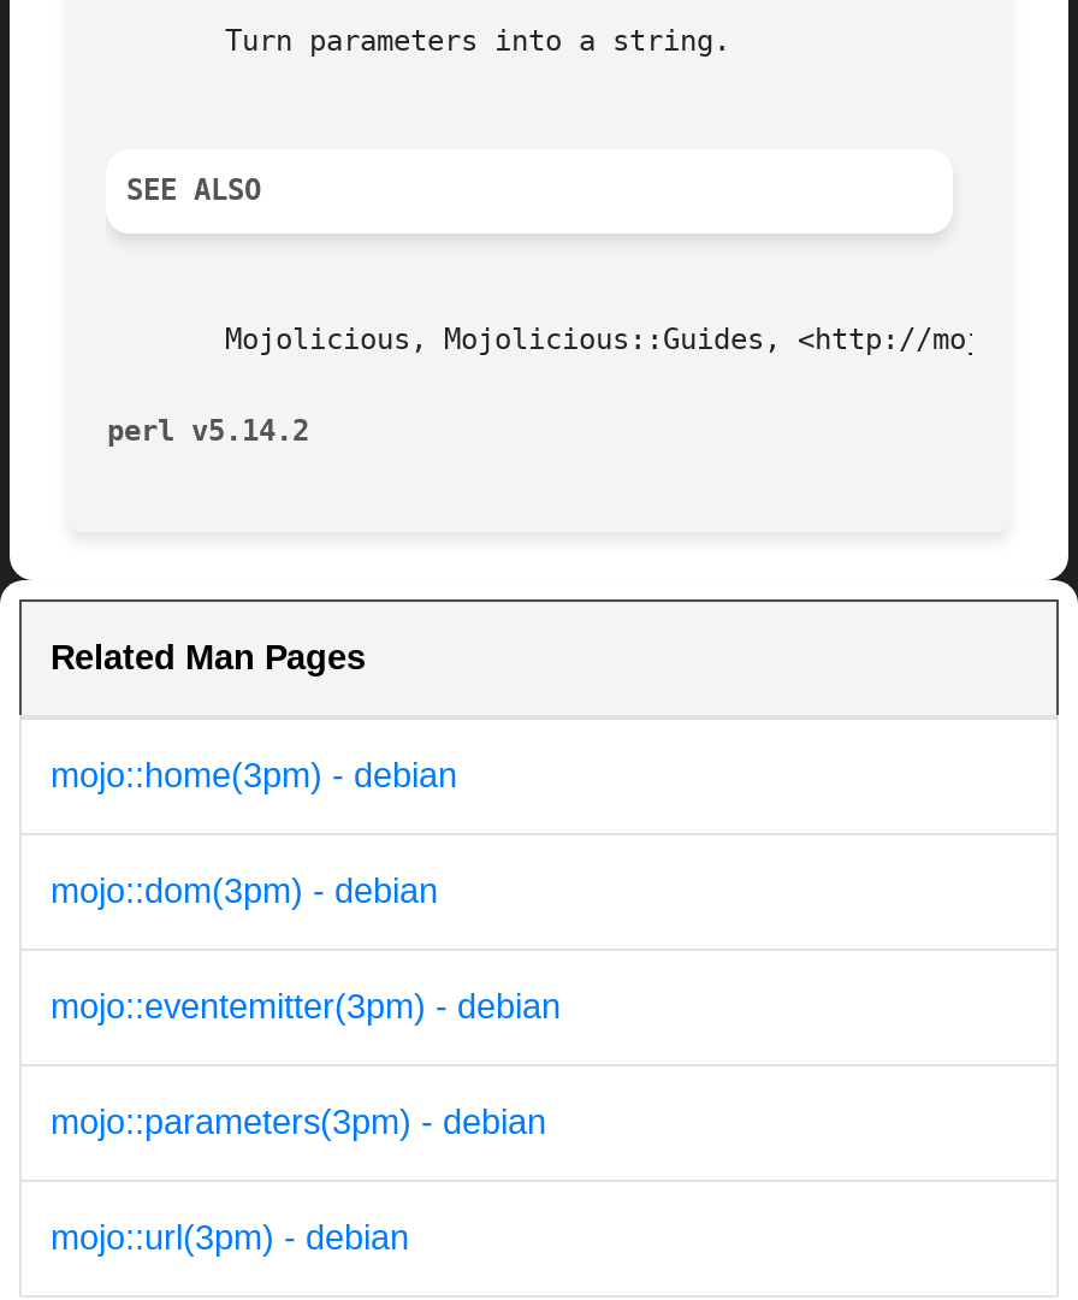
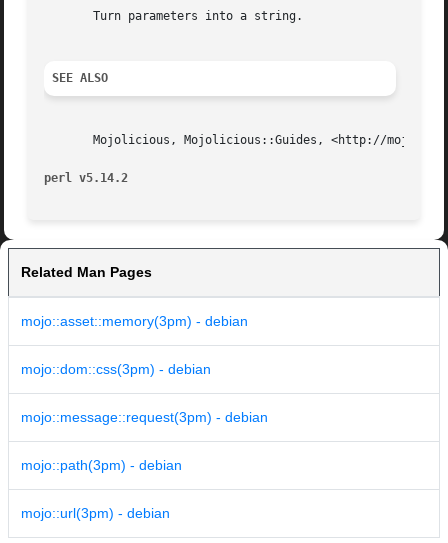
[51,757,457,795] mojo::home(3pm) - debian -> [21,313,248,329] mojo::asset::memory(3pm) - debian
[51,872,438,911] mojo::dom(3pm) - debian -> [21,361,211,377] mojo::dom::css(3pm) - debian
[51,988,561,1026] mojo::eventemitter(3pm) - debian -> [21,409,268,425] mojo::message::request(3pm) - debian
[51,1103,546,1142] mojo::parameters(3pm) - debian -> [21,457,182,473] mojo::path(3pm) - debian

